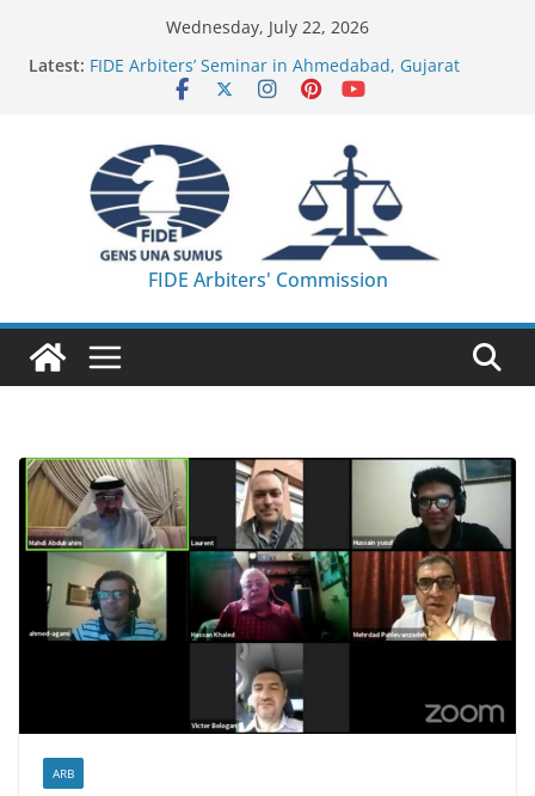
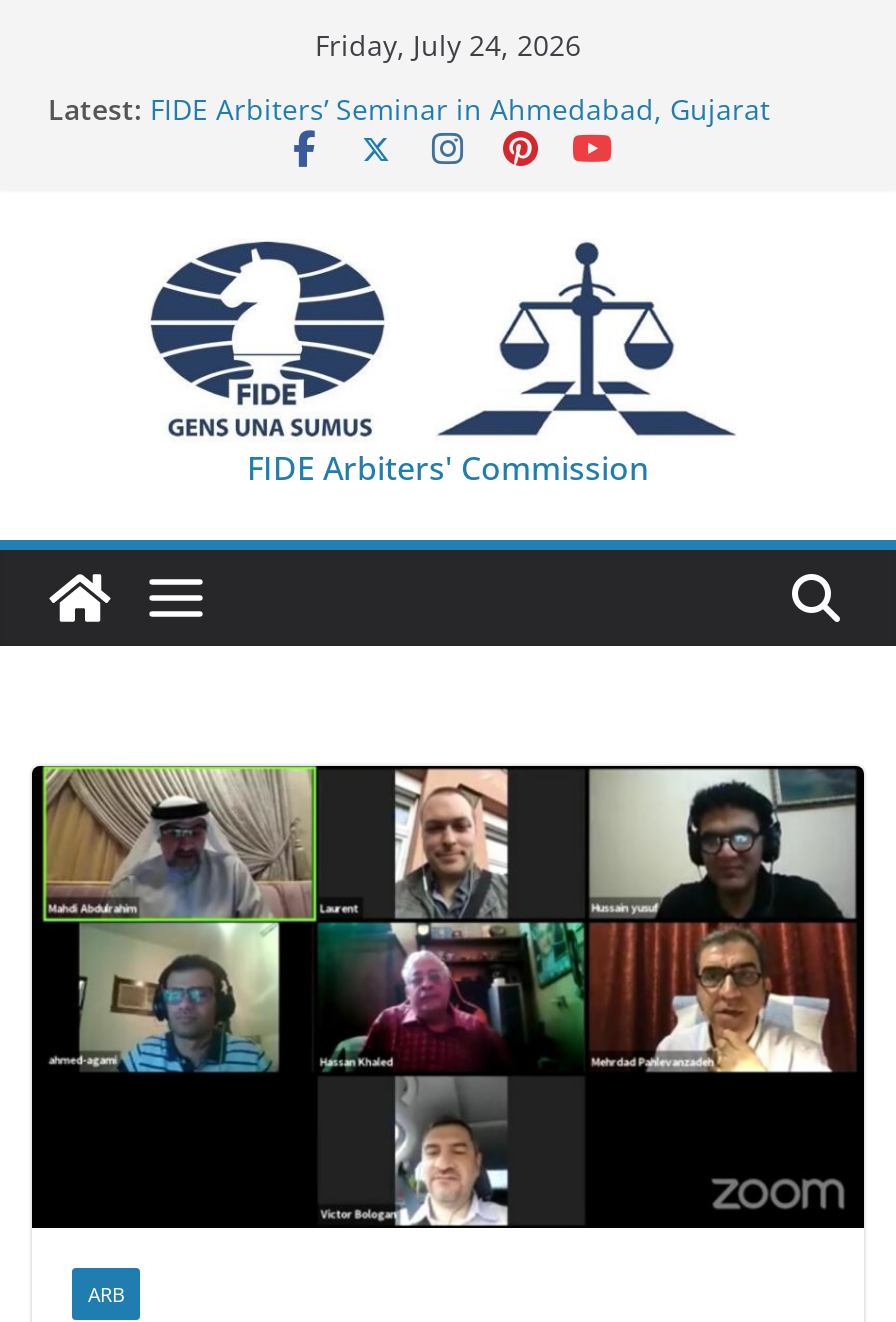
[166,16,369,38] Wednesday, July 22, 2026 -> [315,26,581,64] Friday, July 24, 2026

